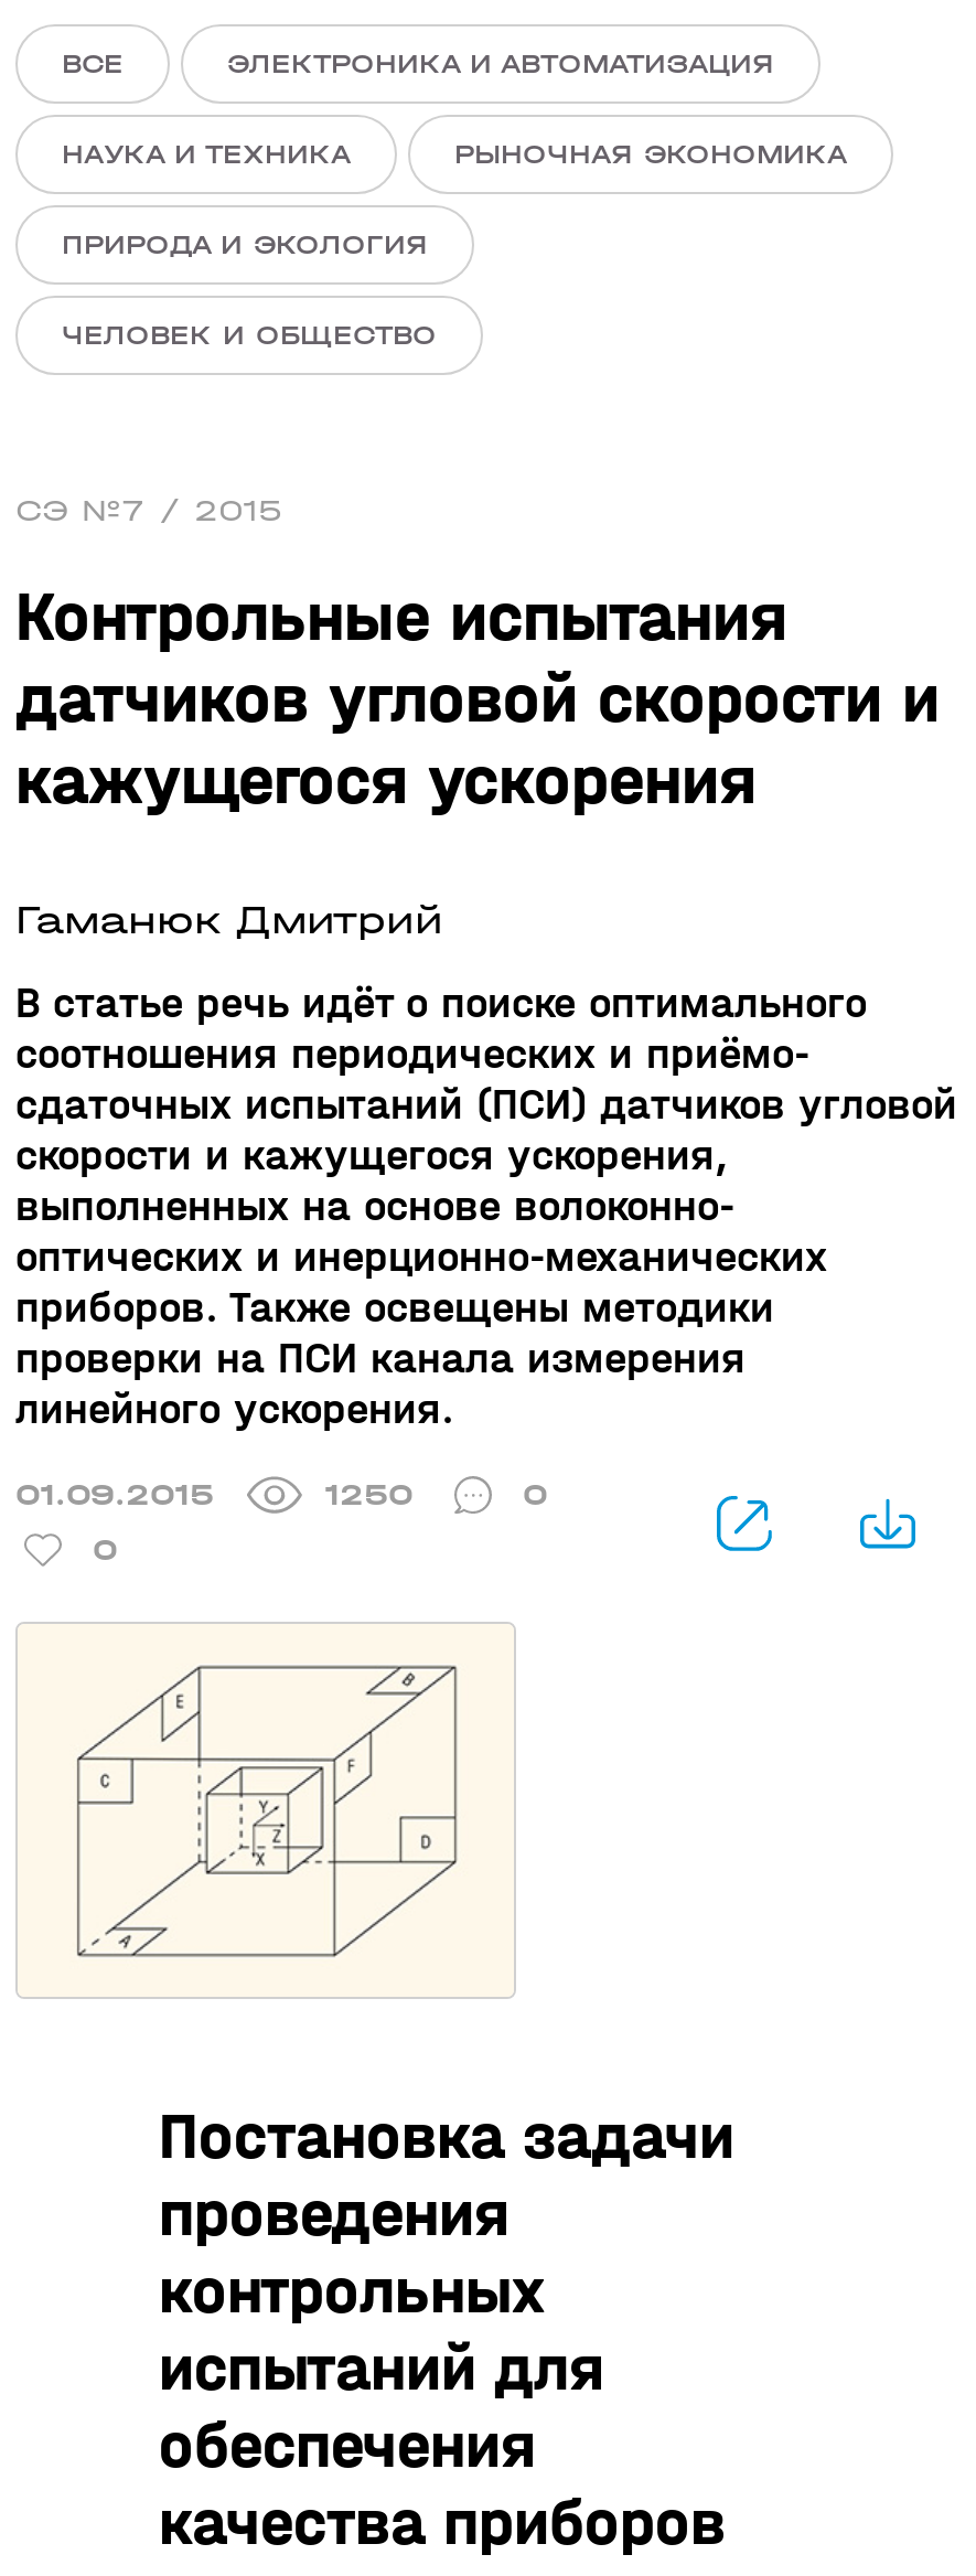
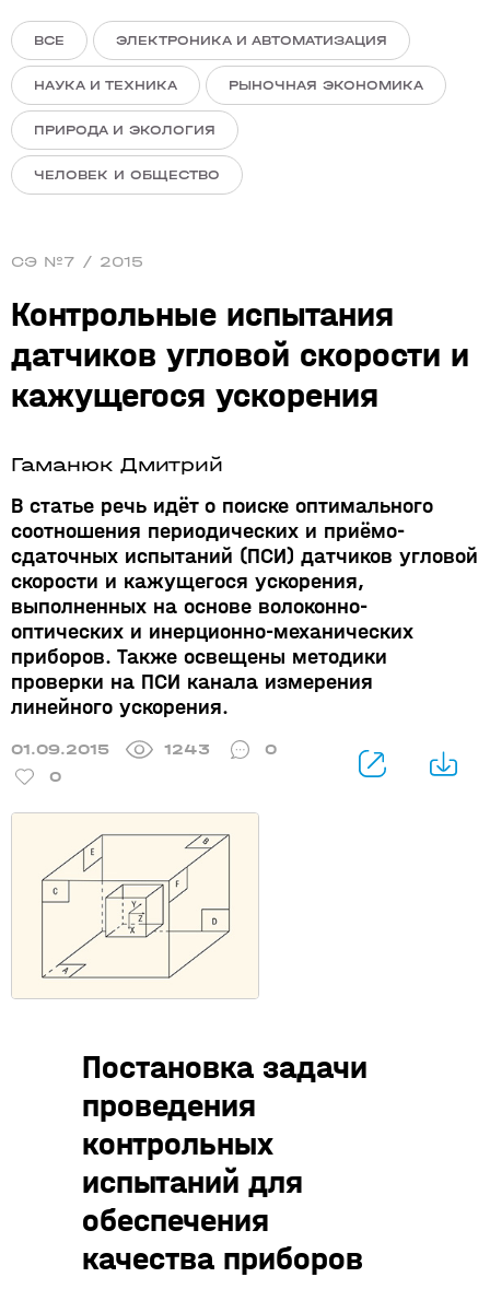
[324,1476,412,1514] 1250 -> [164,740,210,759] 1243

